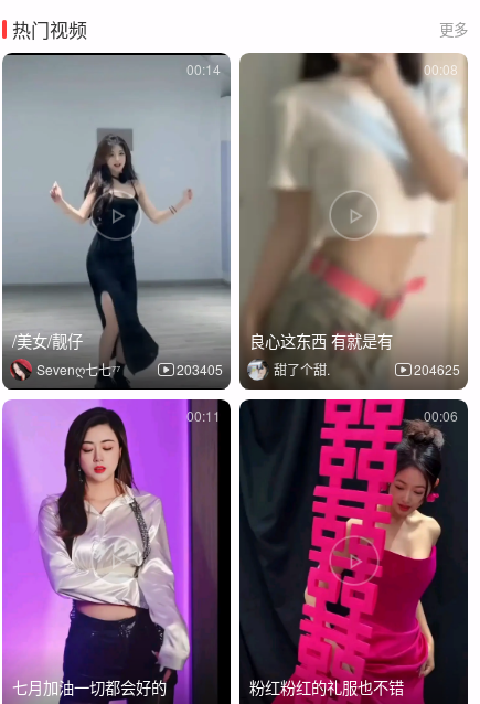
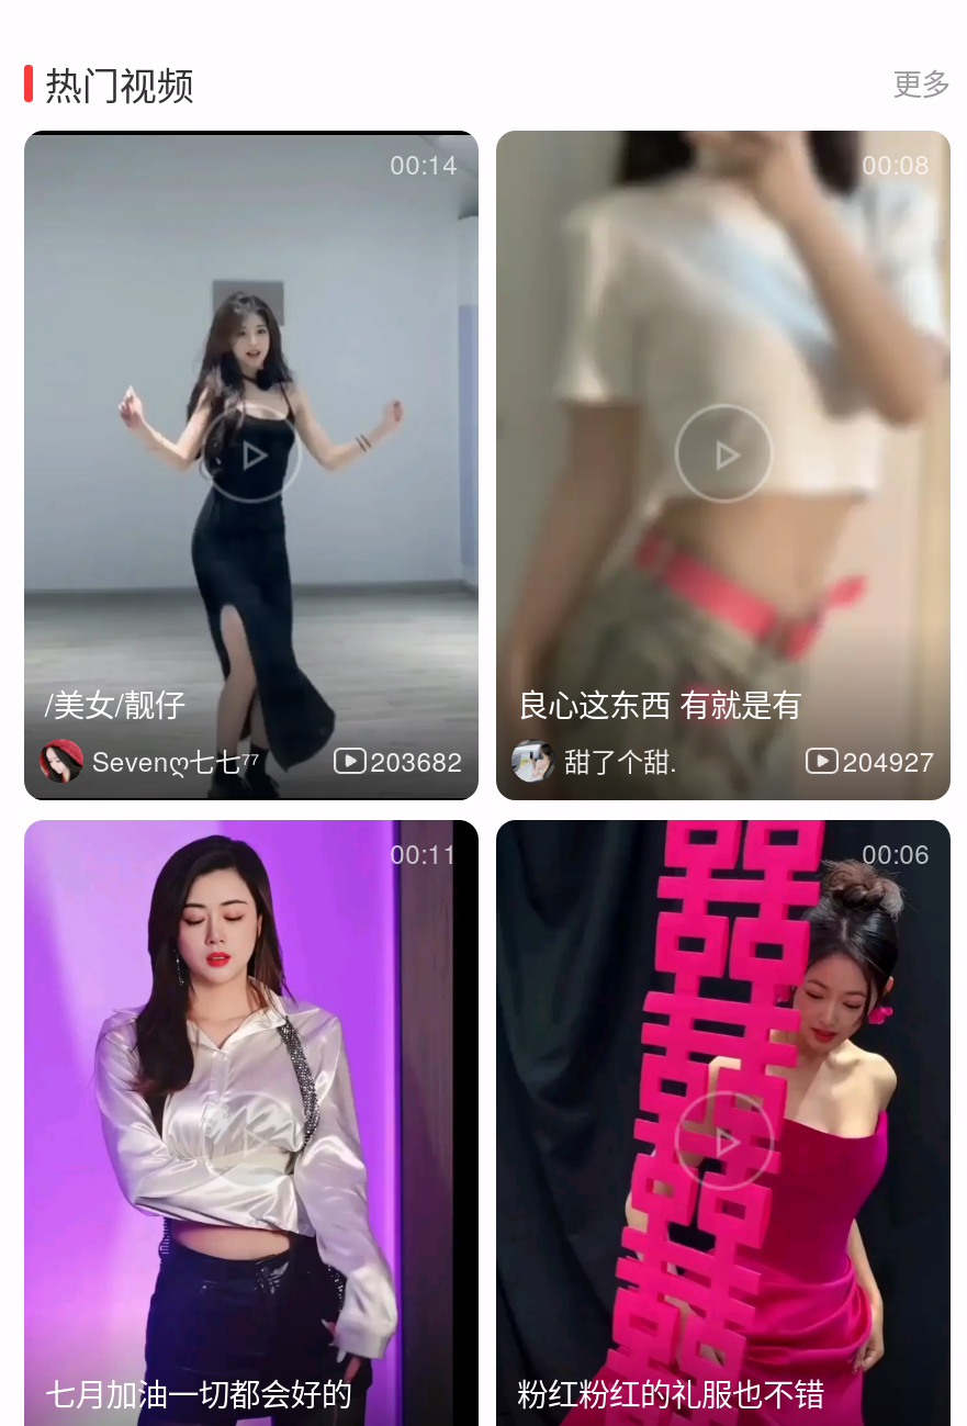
[176,360,223,379] 203405 -> [371,741,463,779] 203682
[414,360,460,379] 204625 -> [843,741,935,779] 204927

